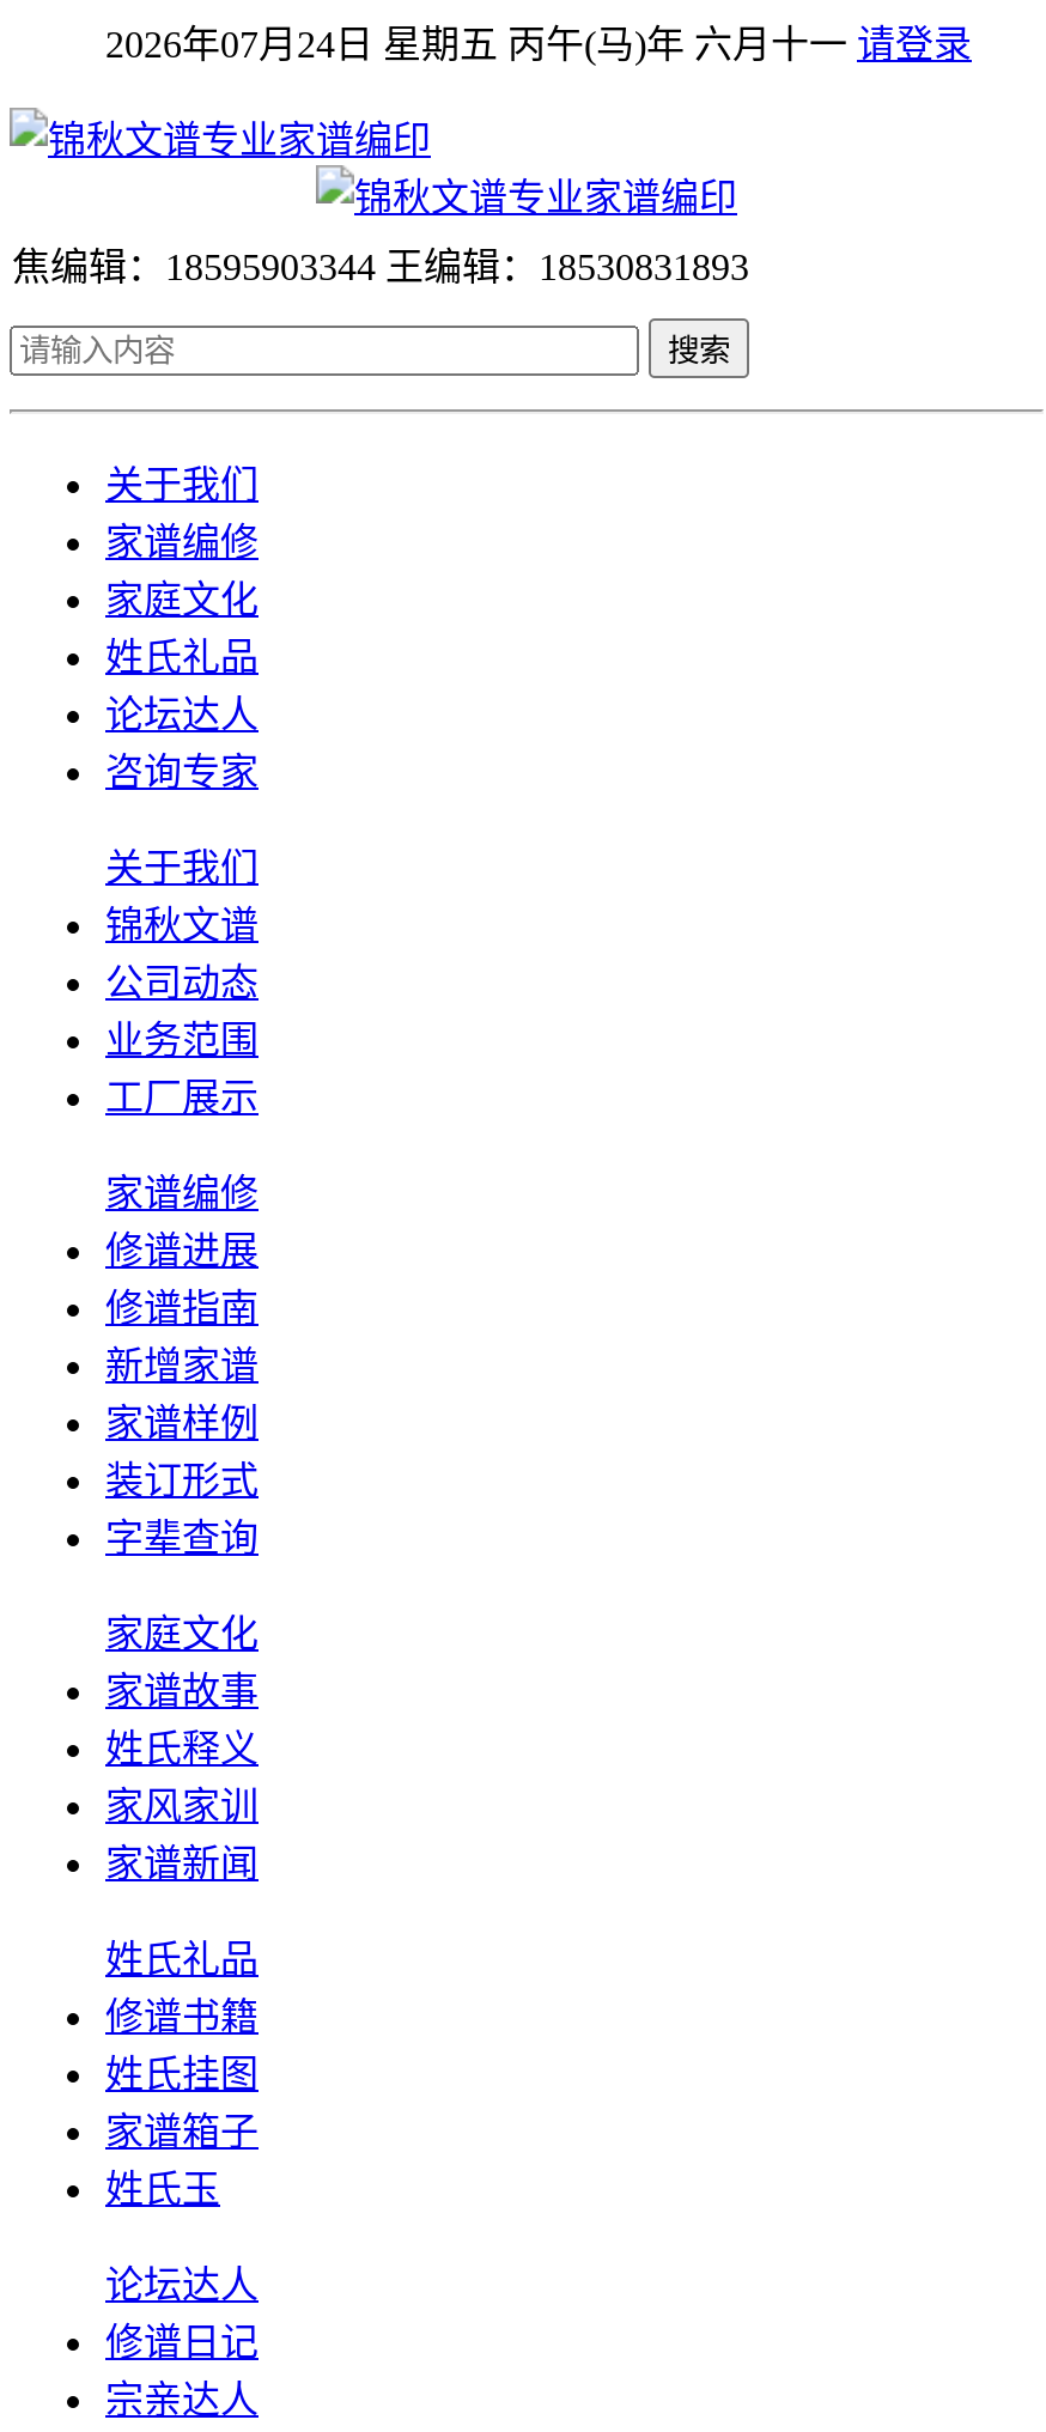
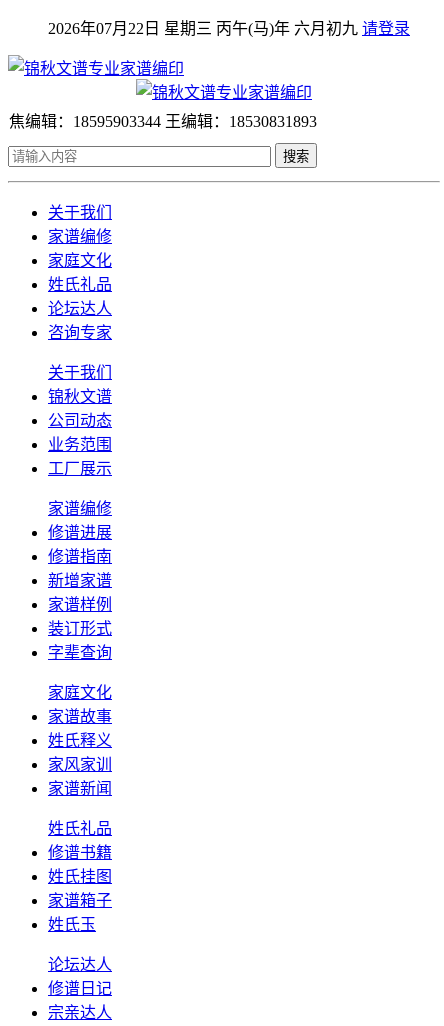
[105,24,972,65] 2026年07月24日 星期五 丙午(马)年 六月十一请登录 -> [48,20,410,37] 2026年07月22日 星期三 丙午(马)年 六月初九请登录

